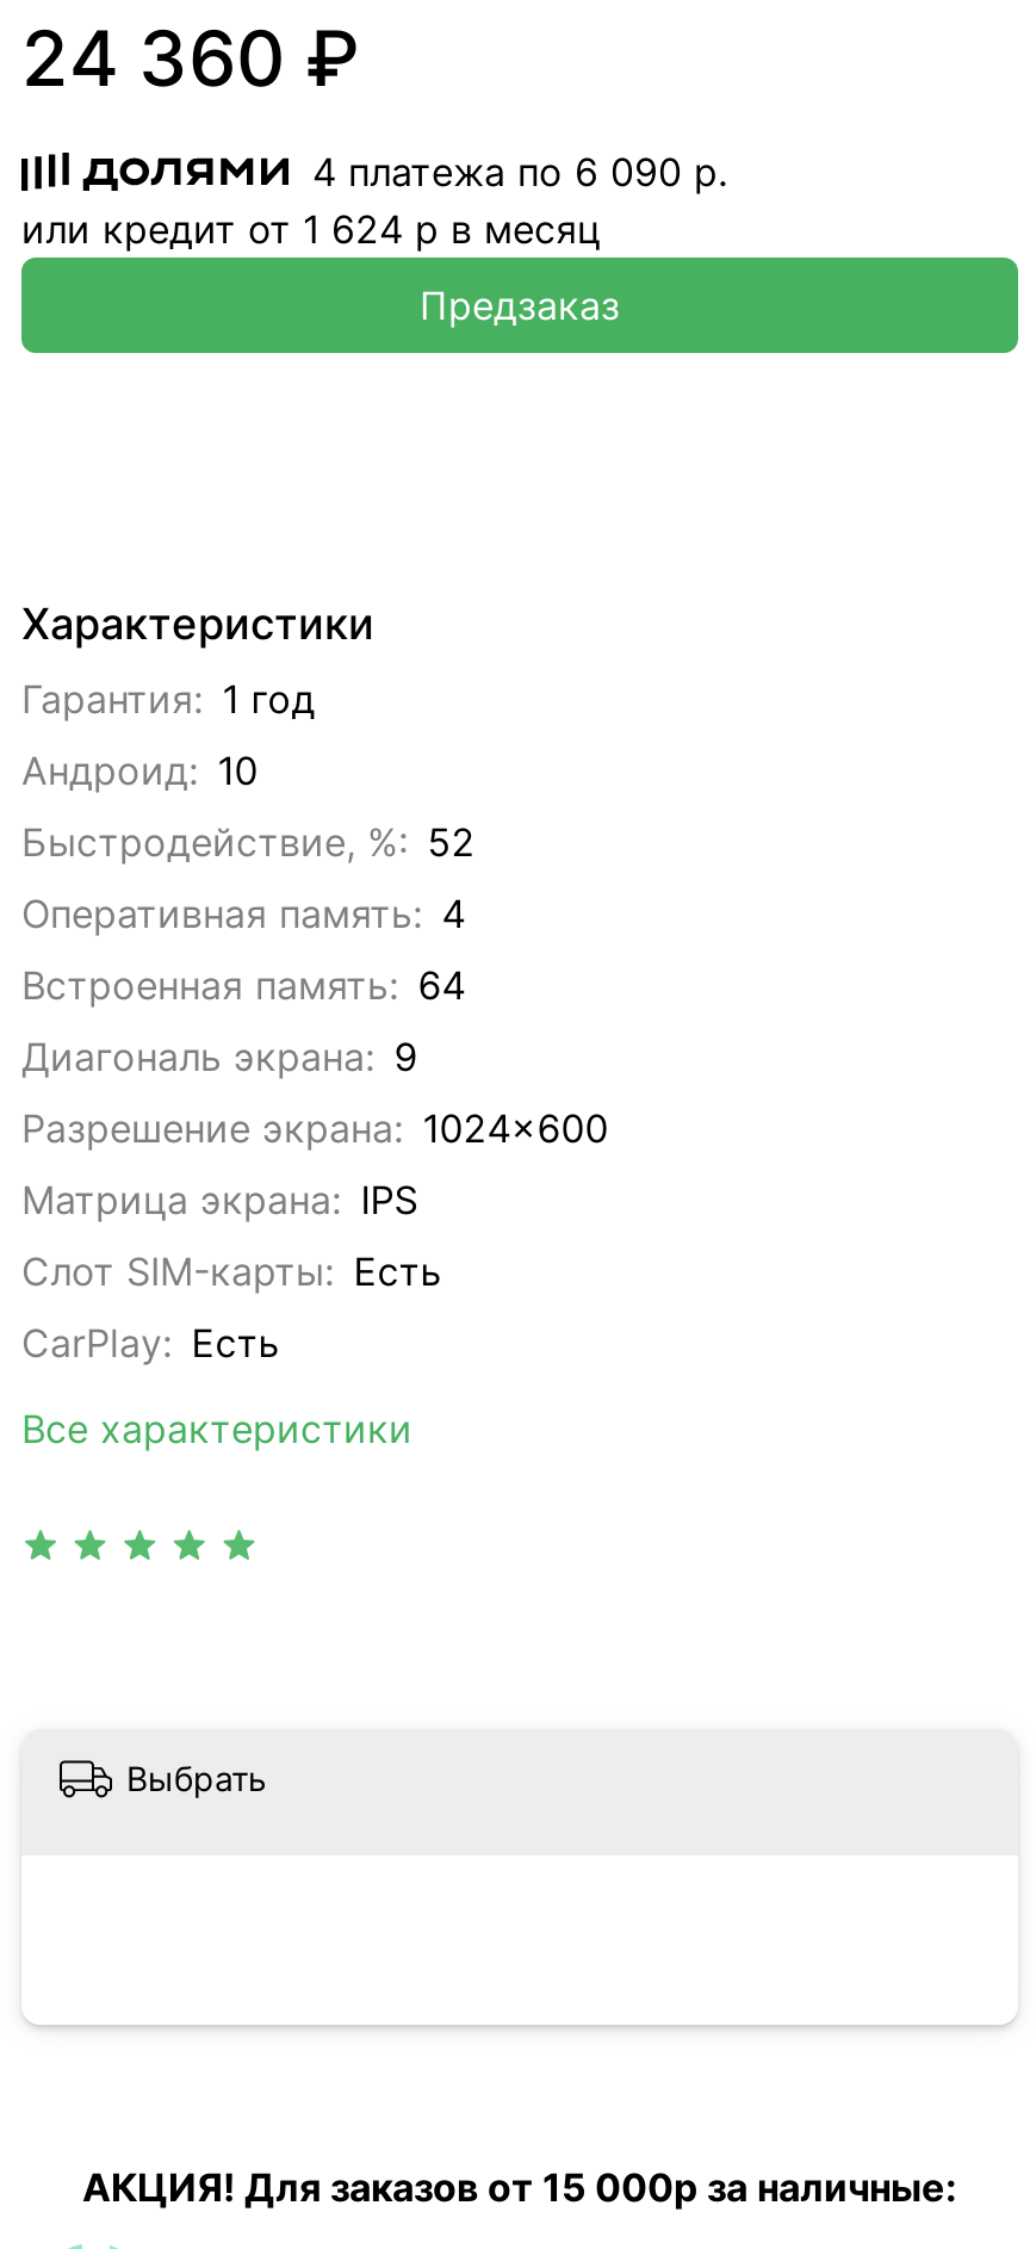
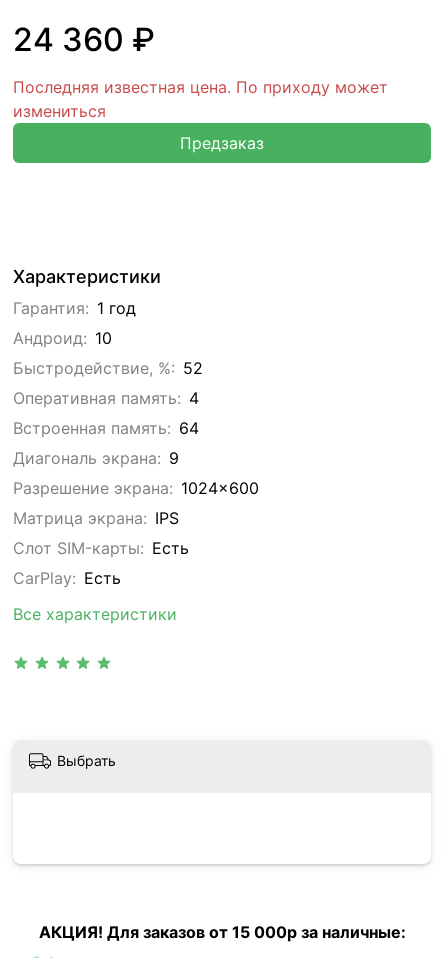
[21,149,727,254] 4 платежа по 6 090 р. | или кредит от 1 624 р в месяц -> [13,77,388,121] Последняя известная цена. По приходу может | измениться

